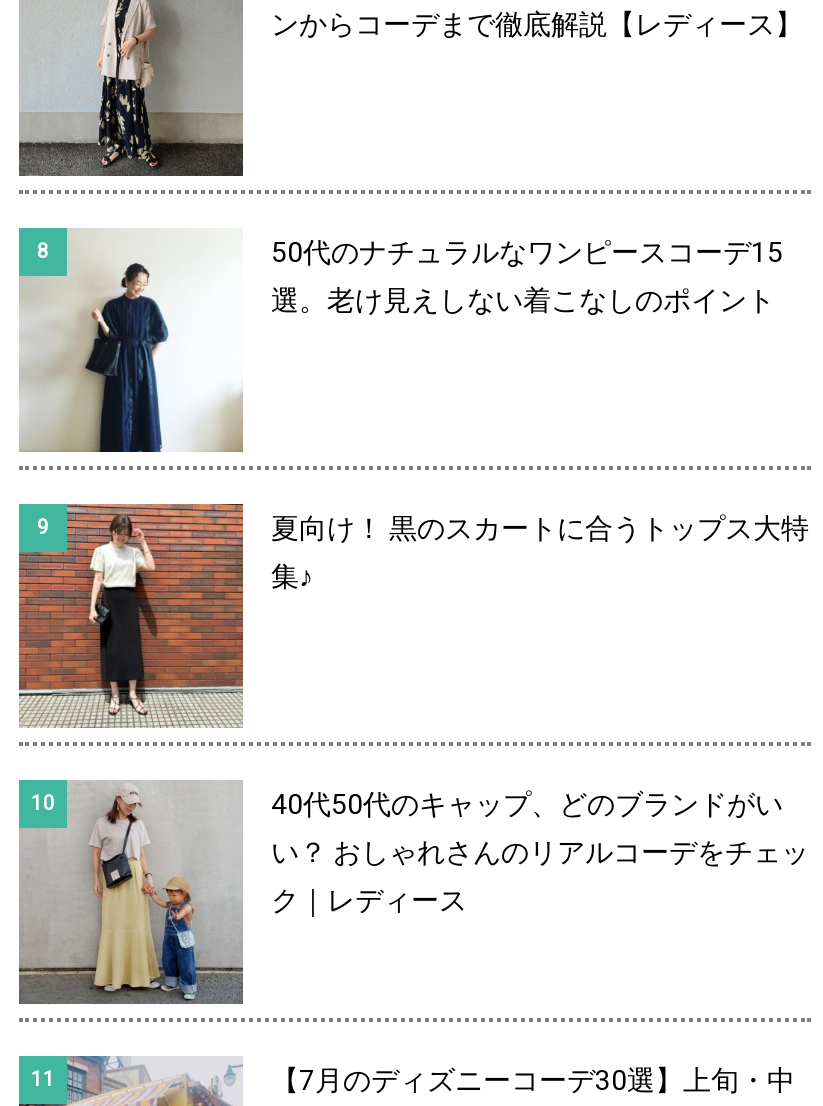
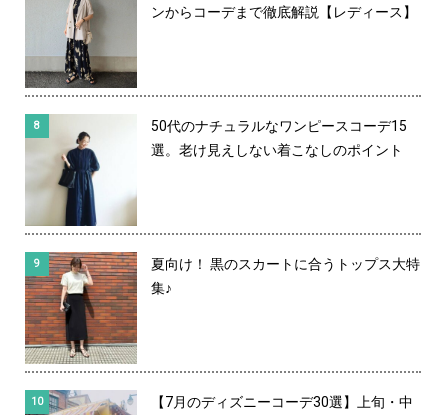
[19,782,809,1004] [image] | 40代50代のキャップ、どのブランドがい | い？ おしゃれさんのリアルコーデをチェッ | ク｜レディース -> none

